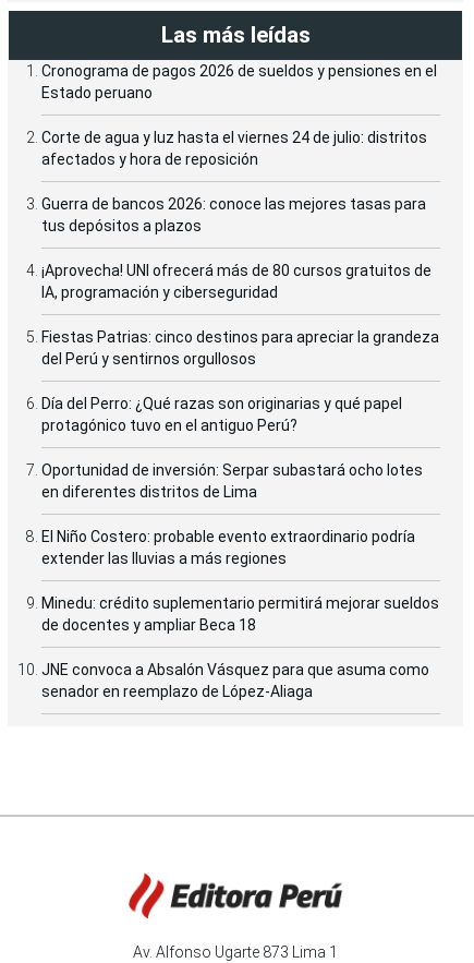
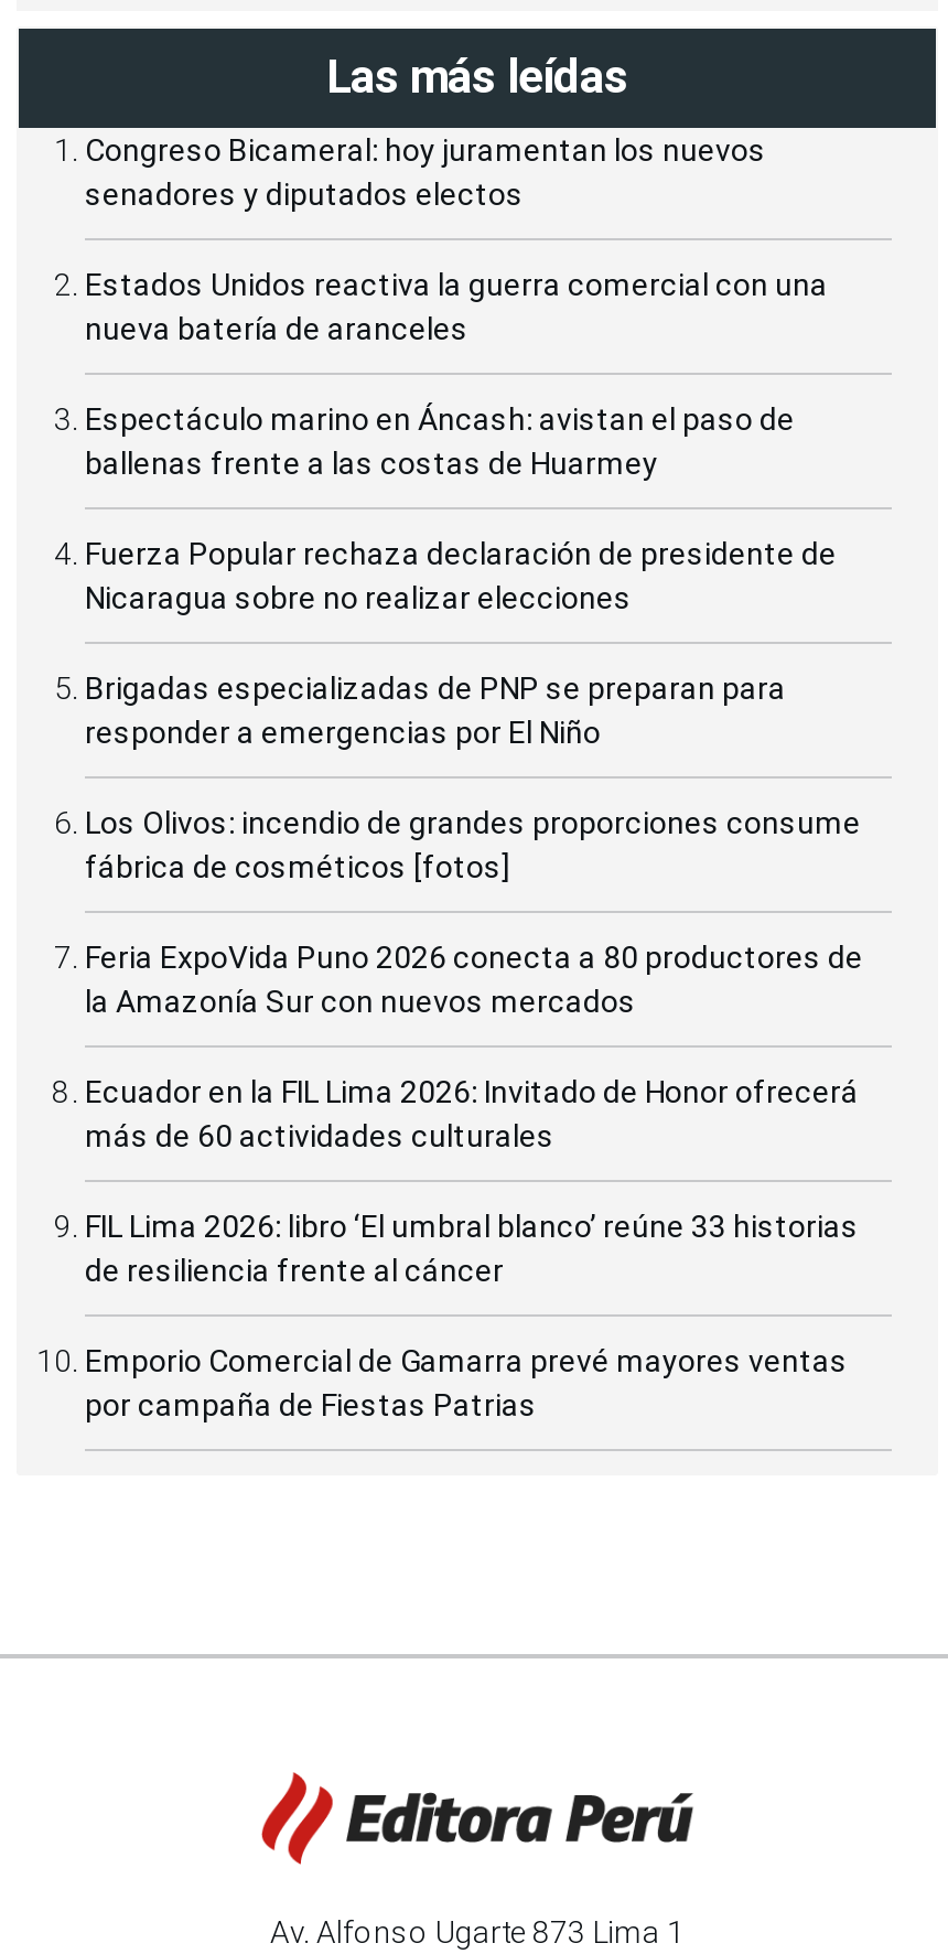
[41,62,437,101] Cronograma de pagos 2026 de sueldos y pensiones en el | Estado peruano -> [85,132,766,211] Congreso Bicameral: hoy juramentan los nuevos | senadores y diputados electos
[41,128,427,168] Corte de agua y luz hasta el viernes 24 de julio: distritos | afectados y hora de reposición -> [85,266,828,346] Estados Unidos reactiva la guerra comercial con una | nueva batería de aranceles
[41,195,426,234] Guerra de bancos 2026: conoce las mejores tasas para | tus depósitos a plazos -> [85,401,795,480] Espectáculo marino en Áncash: avistan el paso de | ballenas frente a las costas de Huarmey
[41,262,432,301] ¡Aprovecha! UNI ofrecerá más de 80 cursos gratuitos de | IA, programación y ciberseguridad -> [85,535,837,615] Fuerza Popular rechaza declaración de presidente de | Nicaragua sobre no realizar elecciones
[41,328,439,367] Fiestas Patrias: cinco destinos para apreciar la grandeza | del Perú y sentirnos orgullosos -> [85,670,786,749] Brigadas especializadas de PNP se preparan para | responder a emergencias por El Niño
[41,395,402,434] Día del Perro: ¿Qué razas son originarias y qué papel | protagónico tuvo en el antiguo Perú? -> [85,805,861,884] Los Olivos: incendio de grandes proporciones consume | fábrica de cosméticos [fotos]
[41,461,423,500] Oportunidad de inversión: Serpar subastará ocho lotes | en diferentes distritos de Lima -> [85,939,863,1018] Feria ExpoVida Puno 2026 conecta a 80 productores de | la Amazonía Sur con nuevos mercados
[41,528,415,567] El Niño Costero: probable evento extraordinario podría | extender las lluvias a más regiones -> [85,1074,859,1153] Ecuador en la FIL Lima 2026: Invitado de Honor ofrecerá | más de 60 actividades culturales
[41,594,439,633] Minedu: crédito suplementario permitirá mejorar sueldos | de docentes y ampliar Beca 18 -> [85,1208,859,1288] FIL Lima 2026: libro ‘El umbral blanco’ reúne 33 historias | de resiliencia frente al cáncer
[41,661,429,700] JNE convoca a Absalón Vásquez para que asuma como | senador en reemplazo de López-Aliaga -> [85,1343,848,1422] Emporio Comercial de Gamarra prevé mayores ventas | por campaña de Fiestas Patrias

